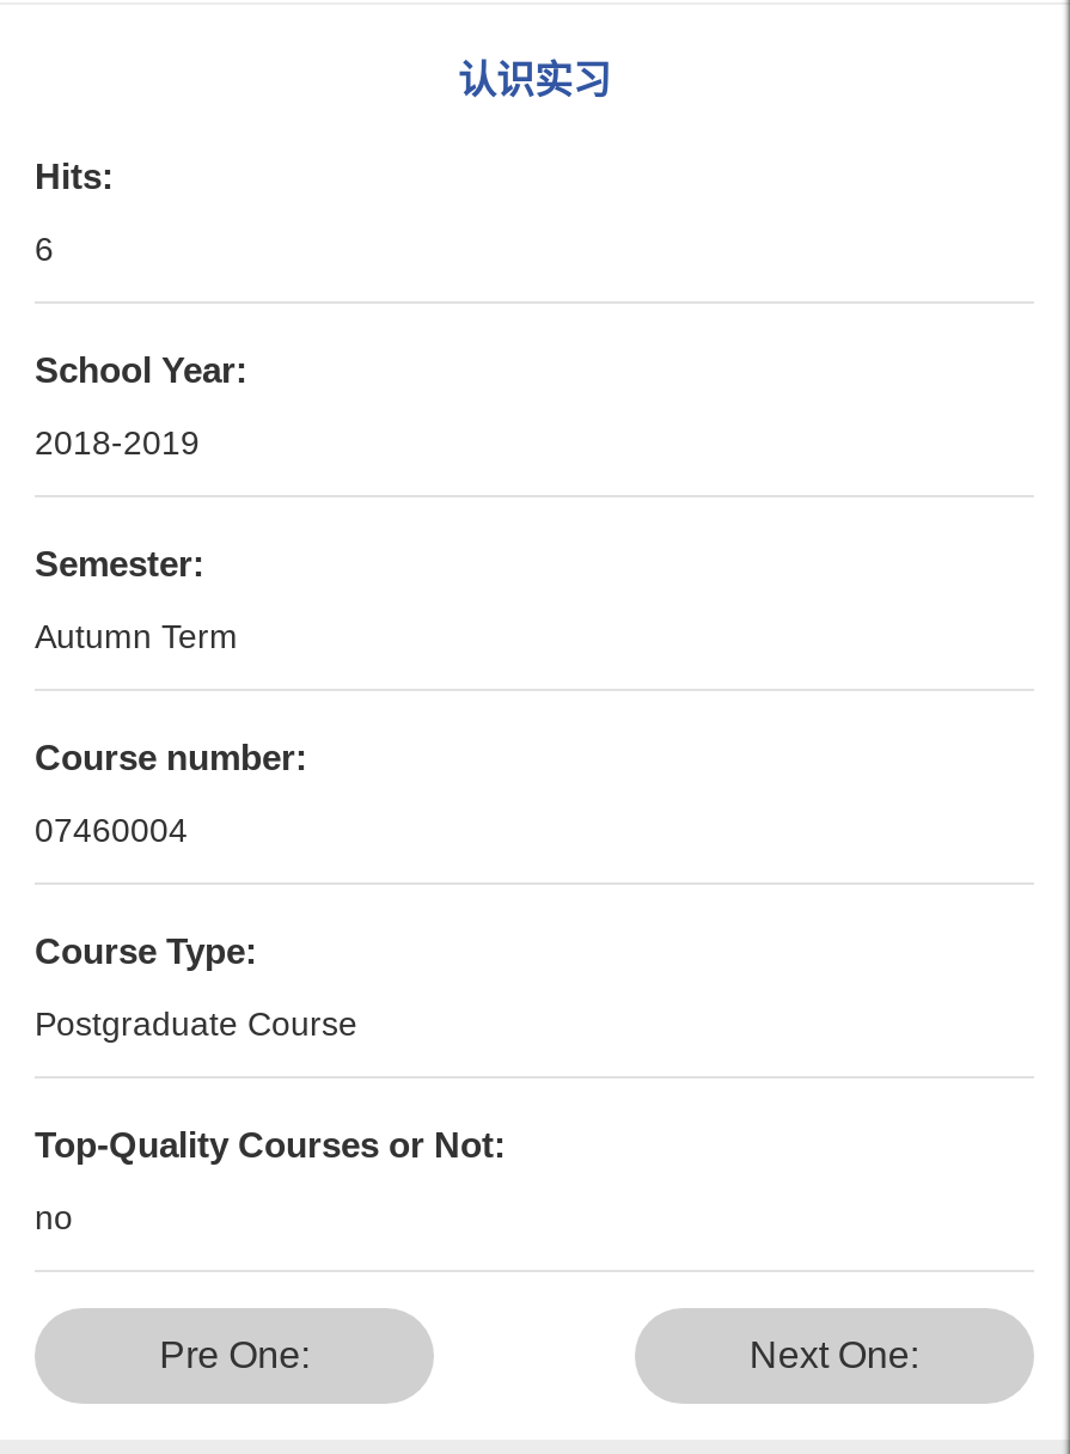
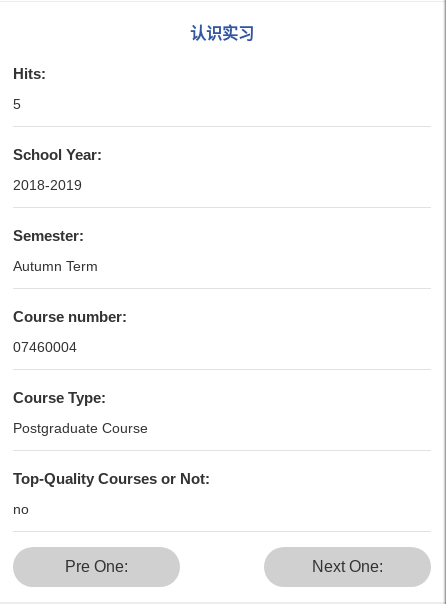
[35,230,54,268] 6 -> [13,96,21,112] 5

